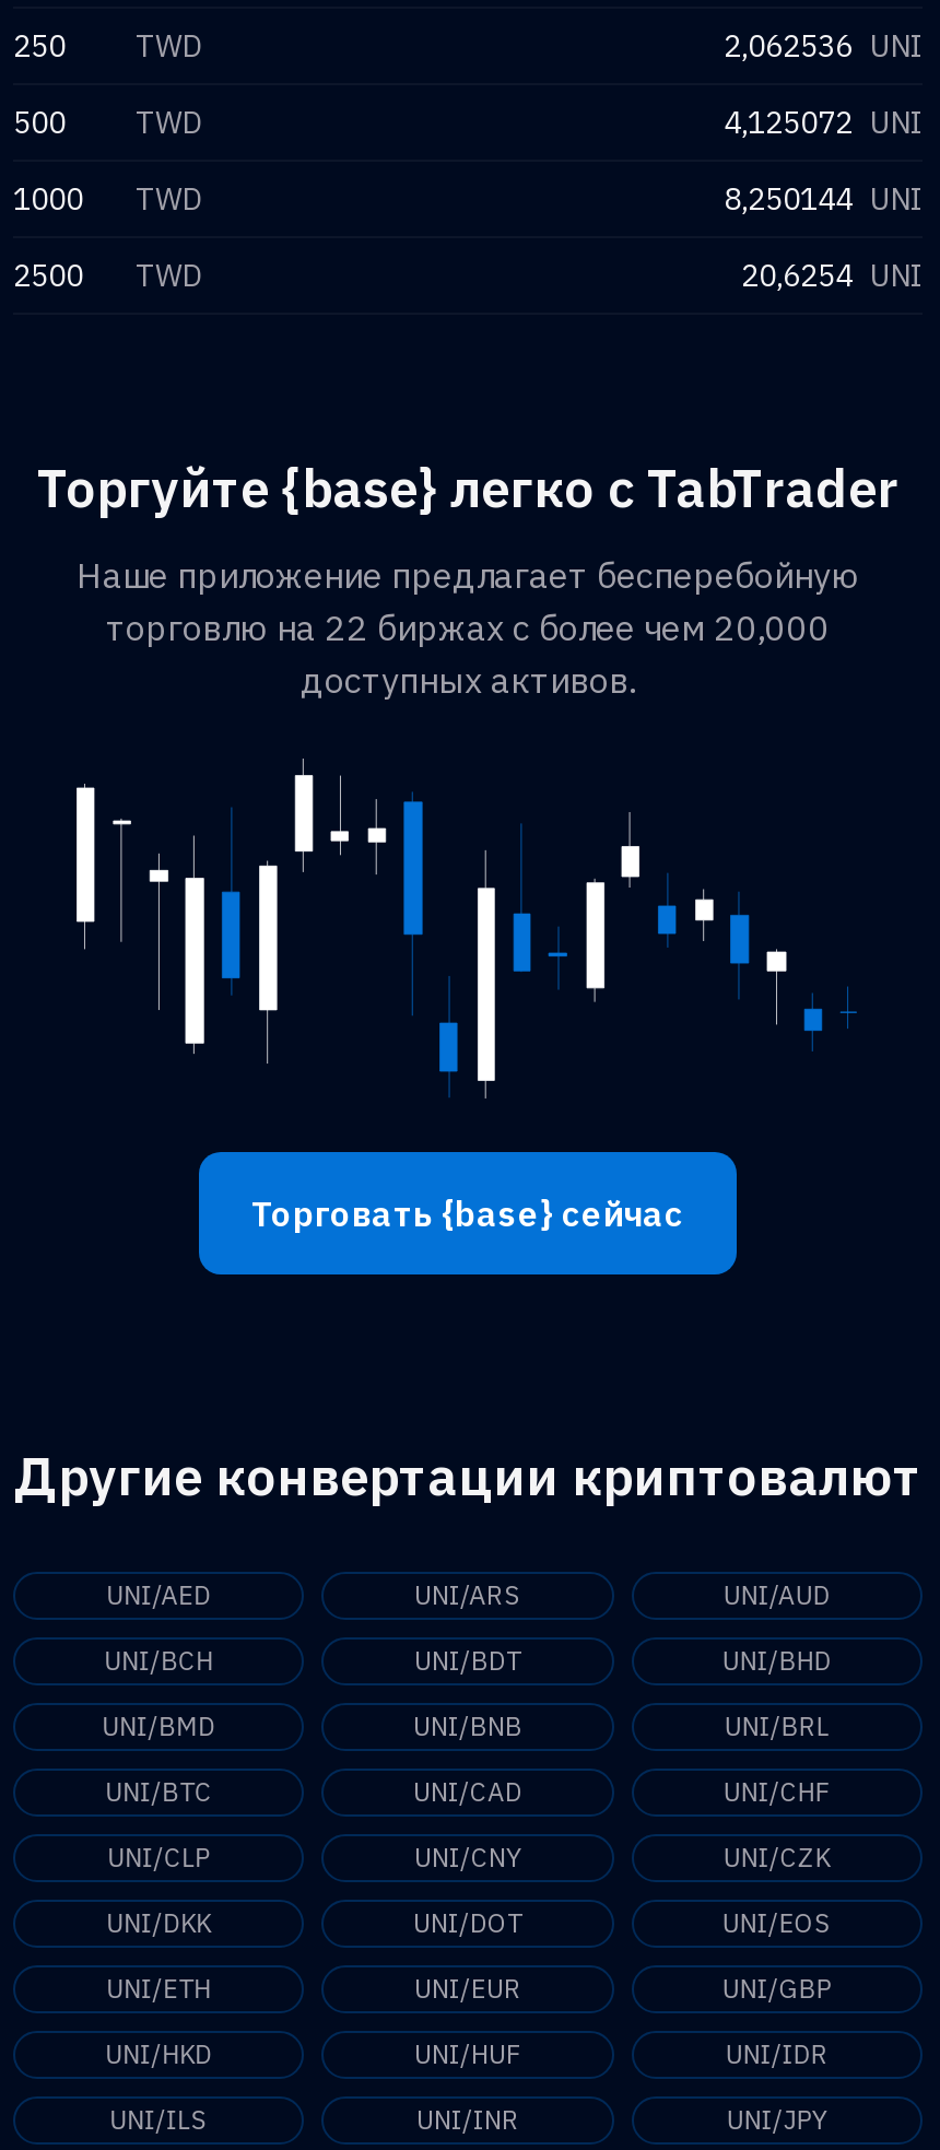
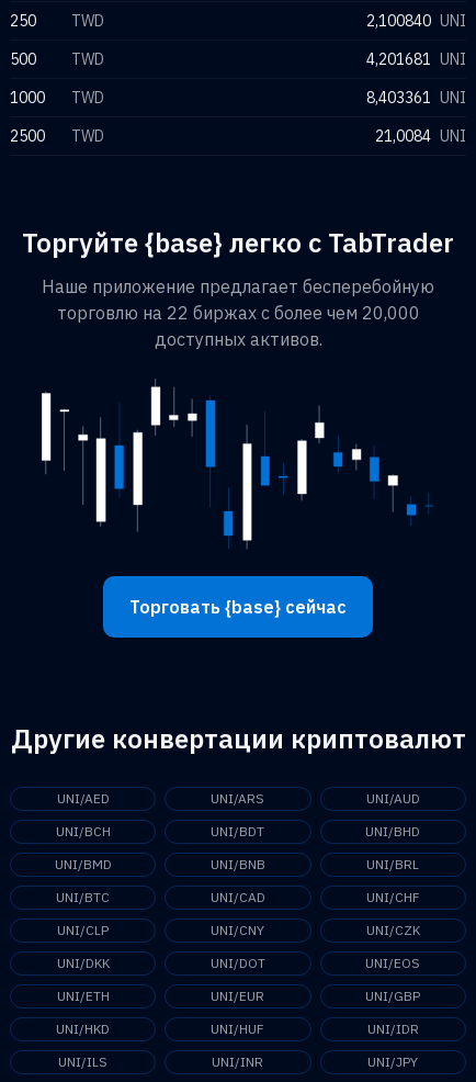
[724,26,923,66] 2,062536 UNI -> [366,11,466,31] 2,100840 UNI
[724,103,923,142] 4,125072 UNI -> [366,49,466,69] 4,201681 UNI
[724,179,923,219] 8,250144 UNI -> [366,88,466,108] 8,403361 UNI
[741,256,923,295] 20,6254 UNI -> [375,126,466,146] 21,0084 UNI

